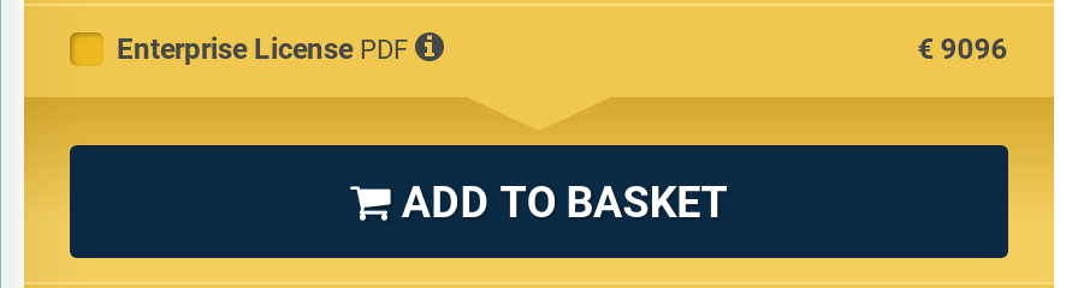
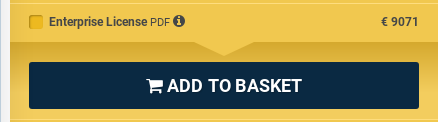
[940,33,1008,66] €9096 -> [391,15,419,29] €9071

